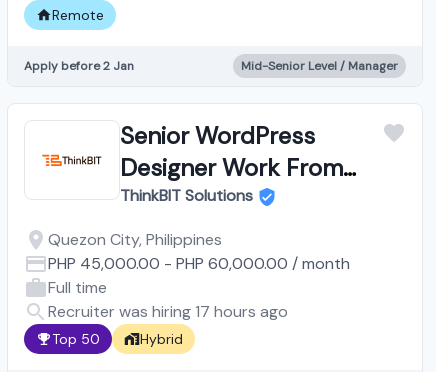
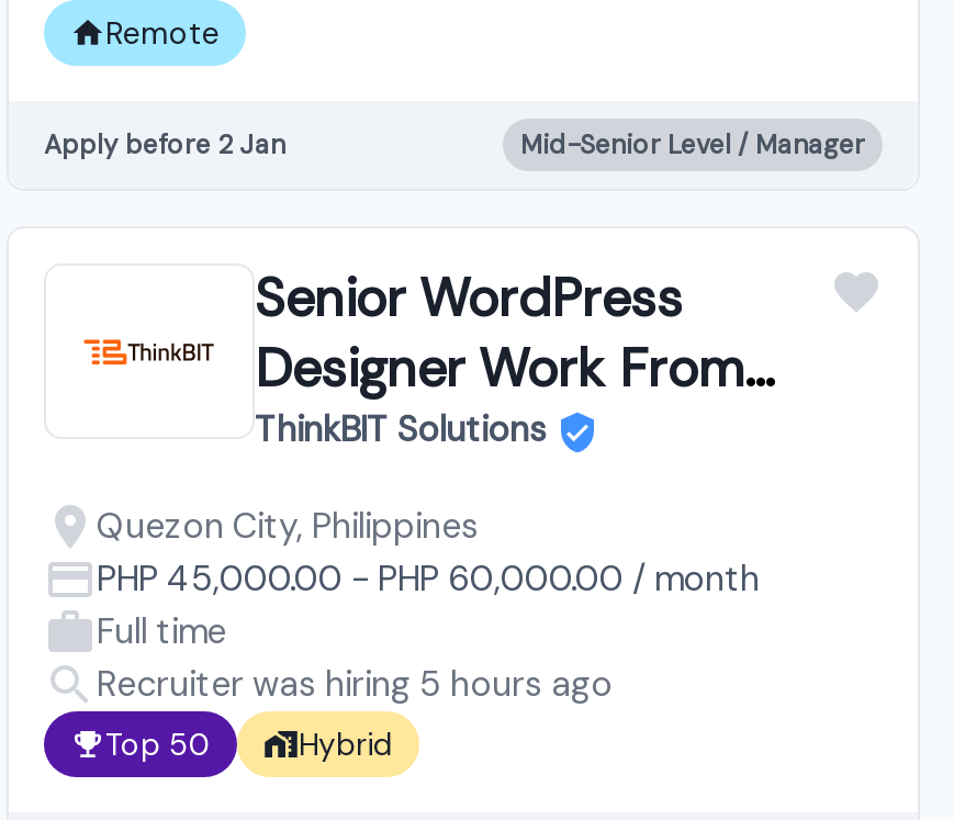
[48,301,288,322] Recruiter was hiring 17 hours ago -> [97,661,613,707] Recruiter was hiring 5 hours ago

